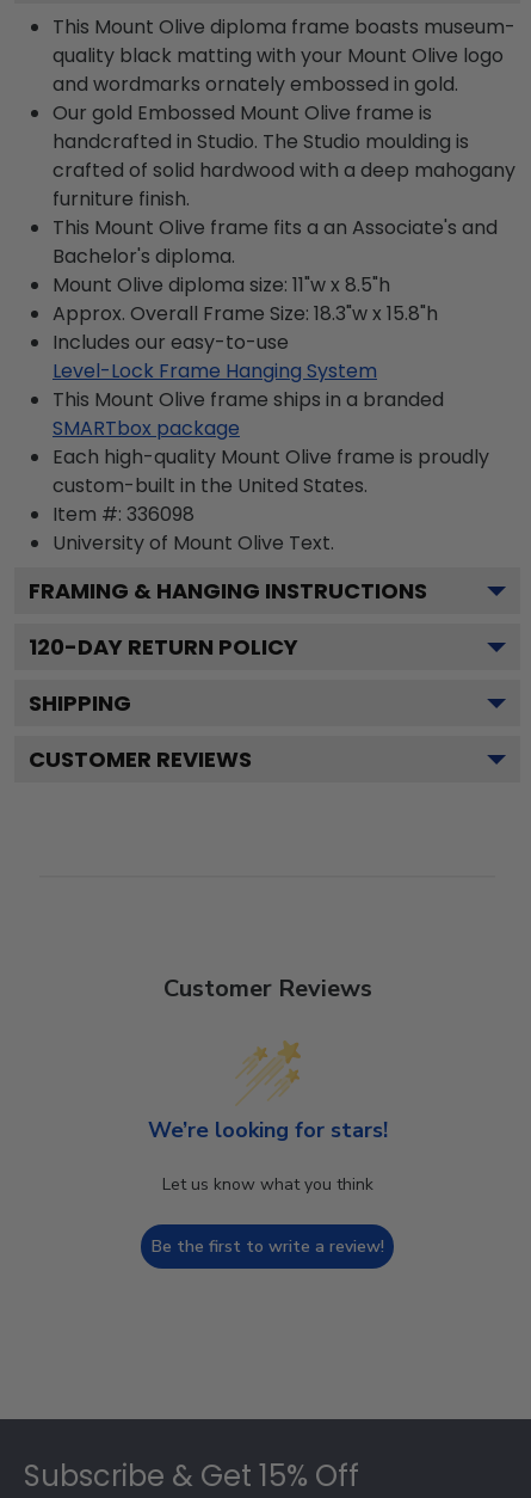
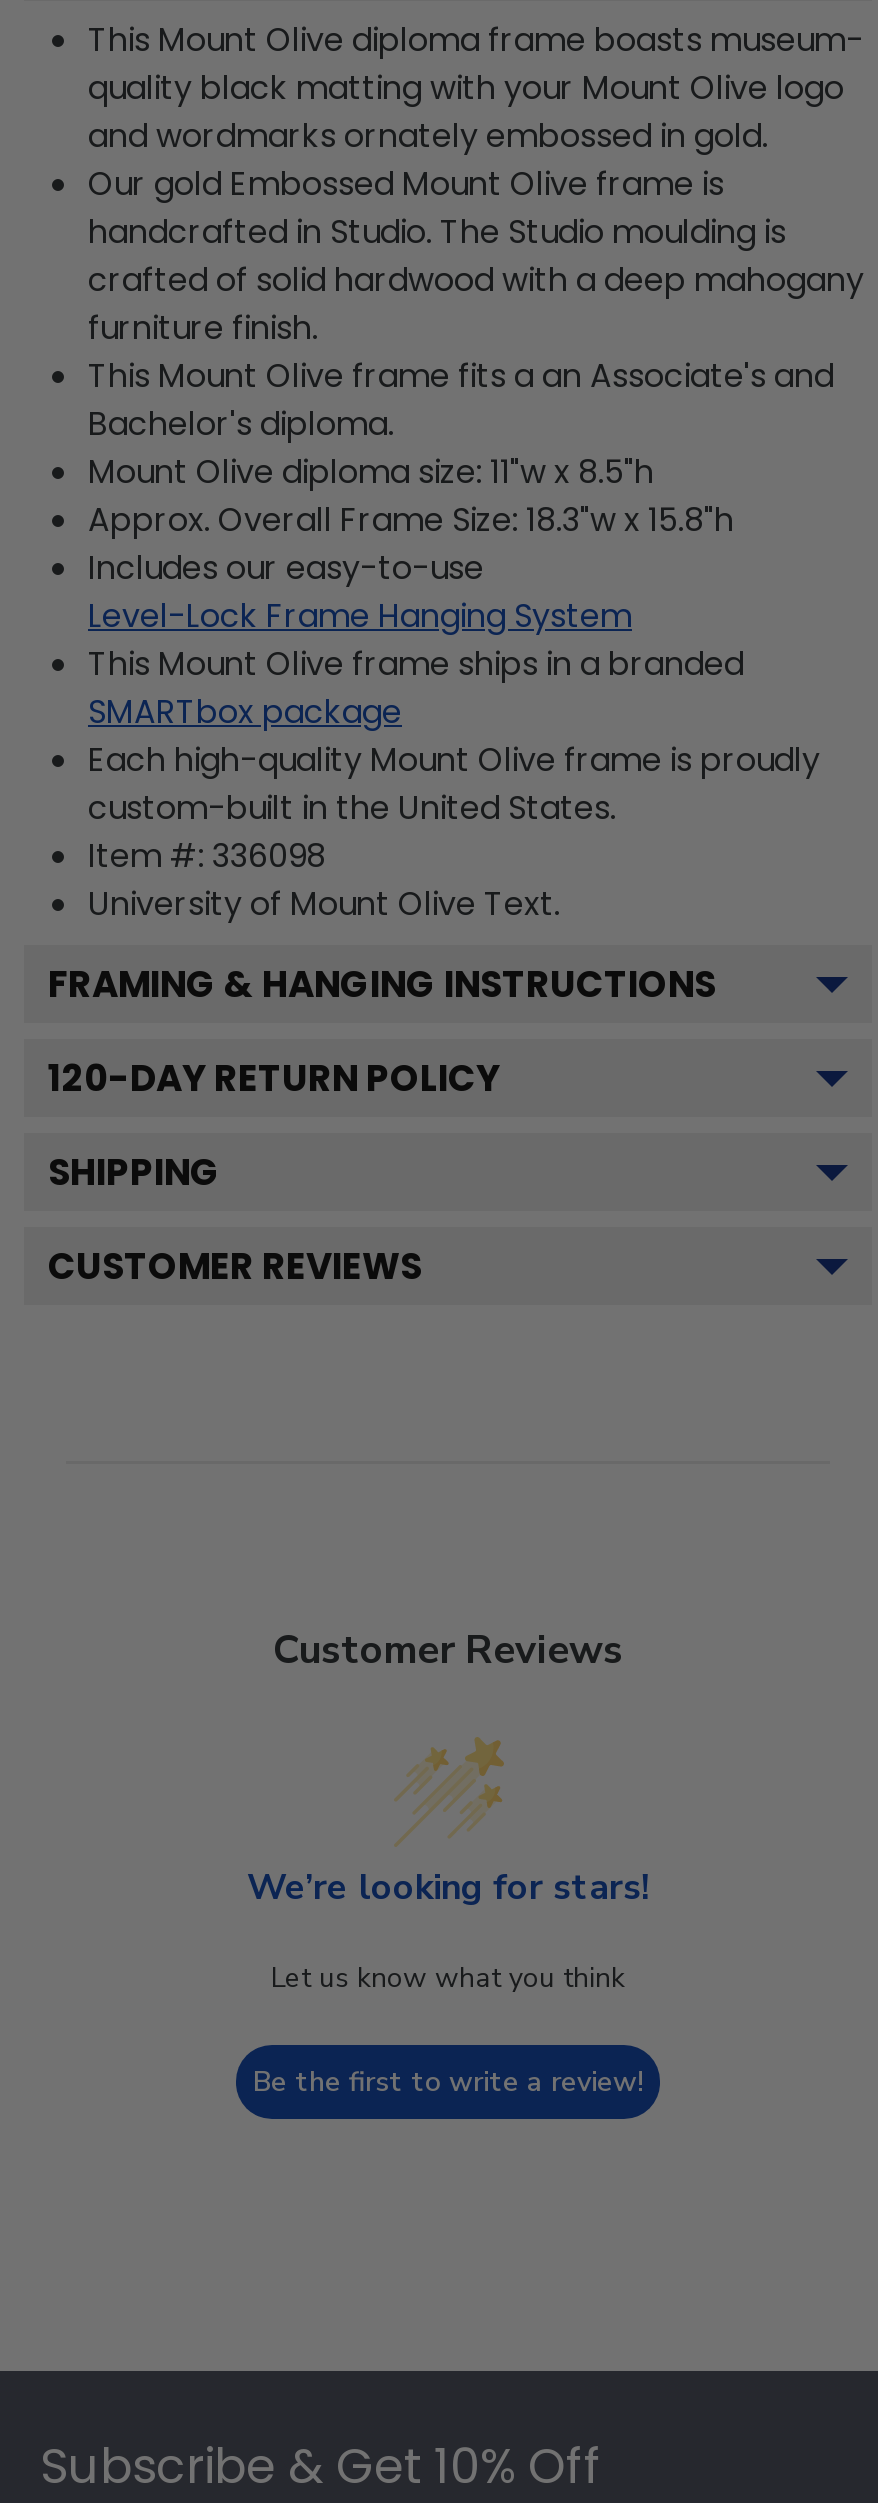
[24,1456,359,1495] Subscribe & Get 15% Off -> [40,2433,602,2499] Subscribe & Get 10% Off

